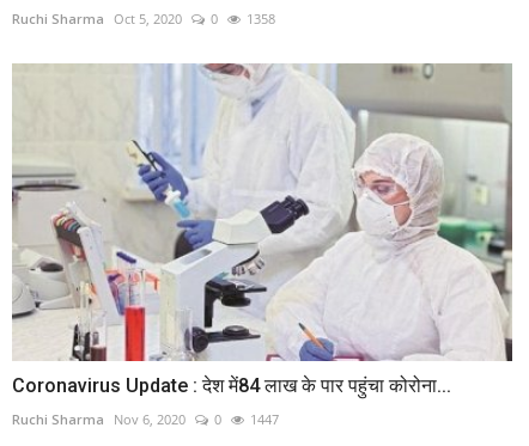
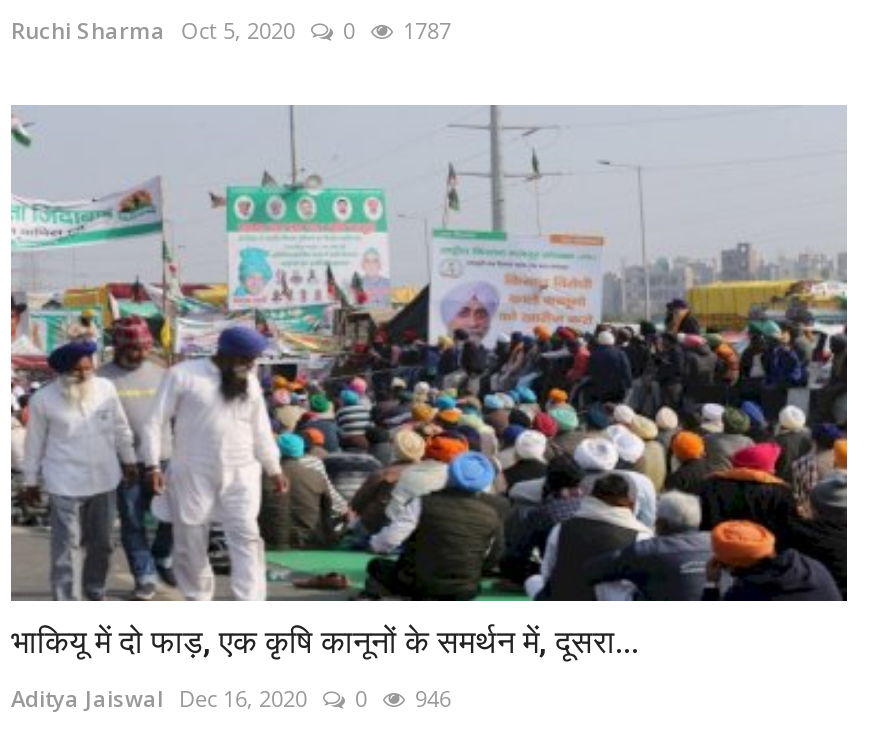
[12,10,275,28] Ruchi Sharma Oct 5, 2020 0 1358 -> [11,14,451,44] Ruchi Sharma Oct 5, 2020 0 1787
[11,62,513,396] [image] | Coronavirus Update : देश में84 लाख के पार पहुंचा कोरोना... -> [11,106,849,661] [image] | भाकियू में दो फाड़, एक कृषि कानूनों के समर्थन में, दूसरा...
[12,410,186,428] Ruchi Sharma Nov 6, 2020 -> [11,683,307,713] Aditya Jaiswal Dec 16, 2020
[250,410,279,428] 1447 -> [415,683,451,713] 946

